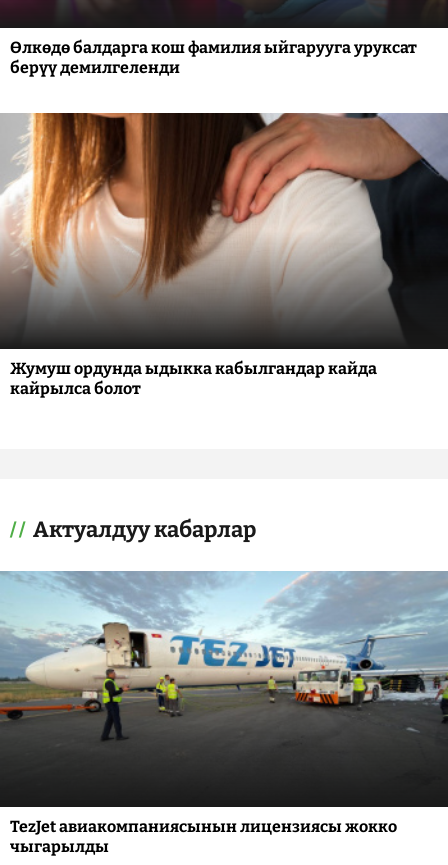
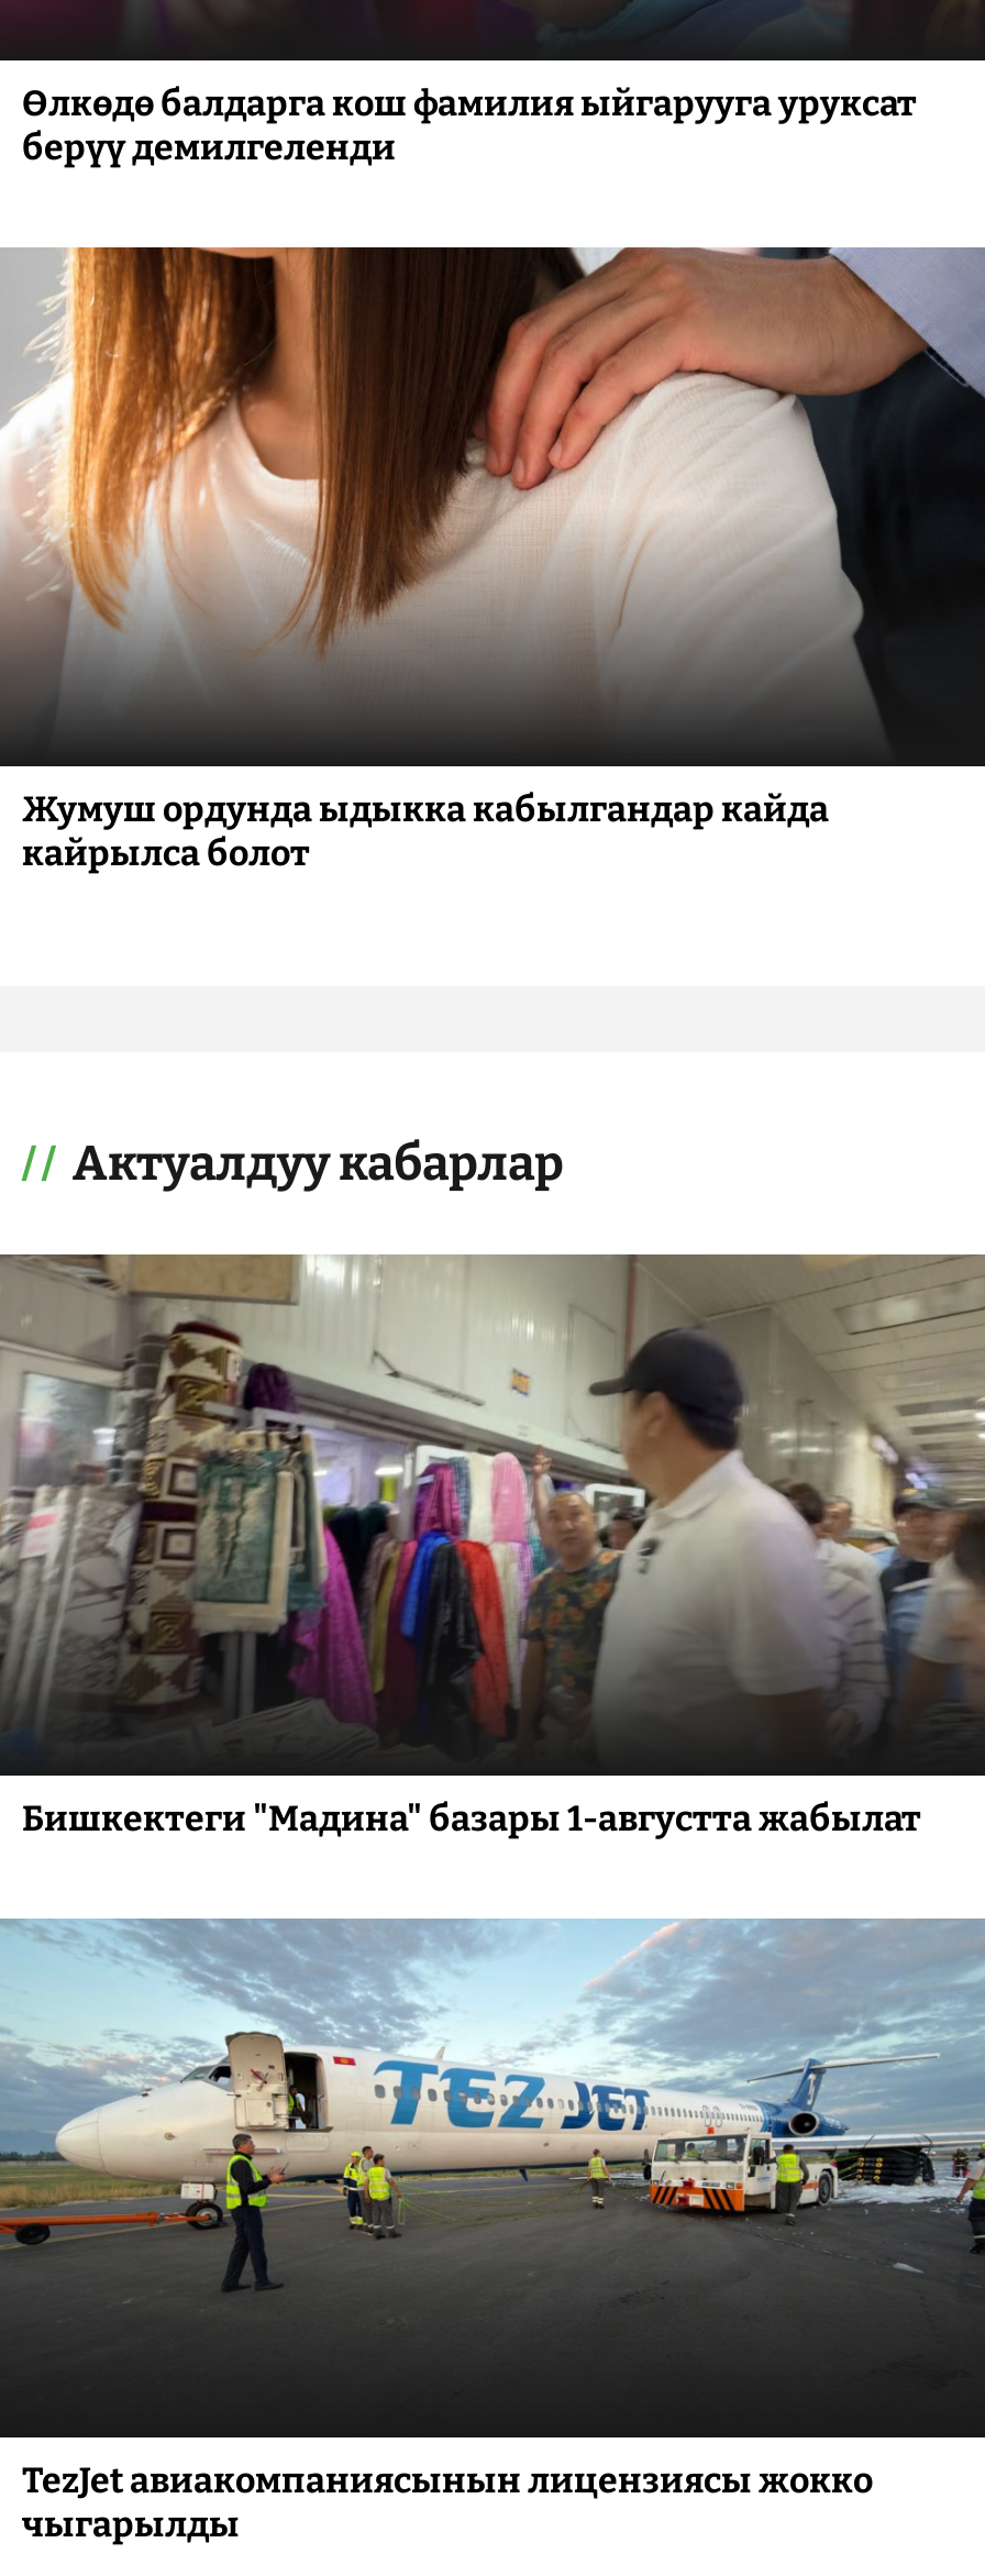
none -> [7,1251,978,1838] [image] | Бишкектеги "Мадина" базары 1-августта жабылат

